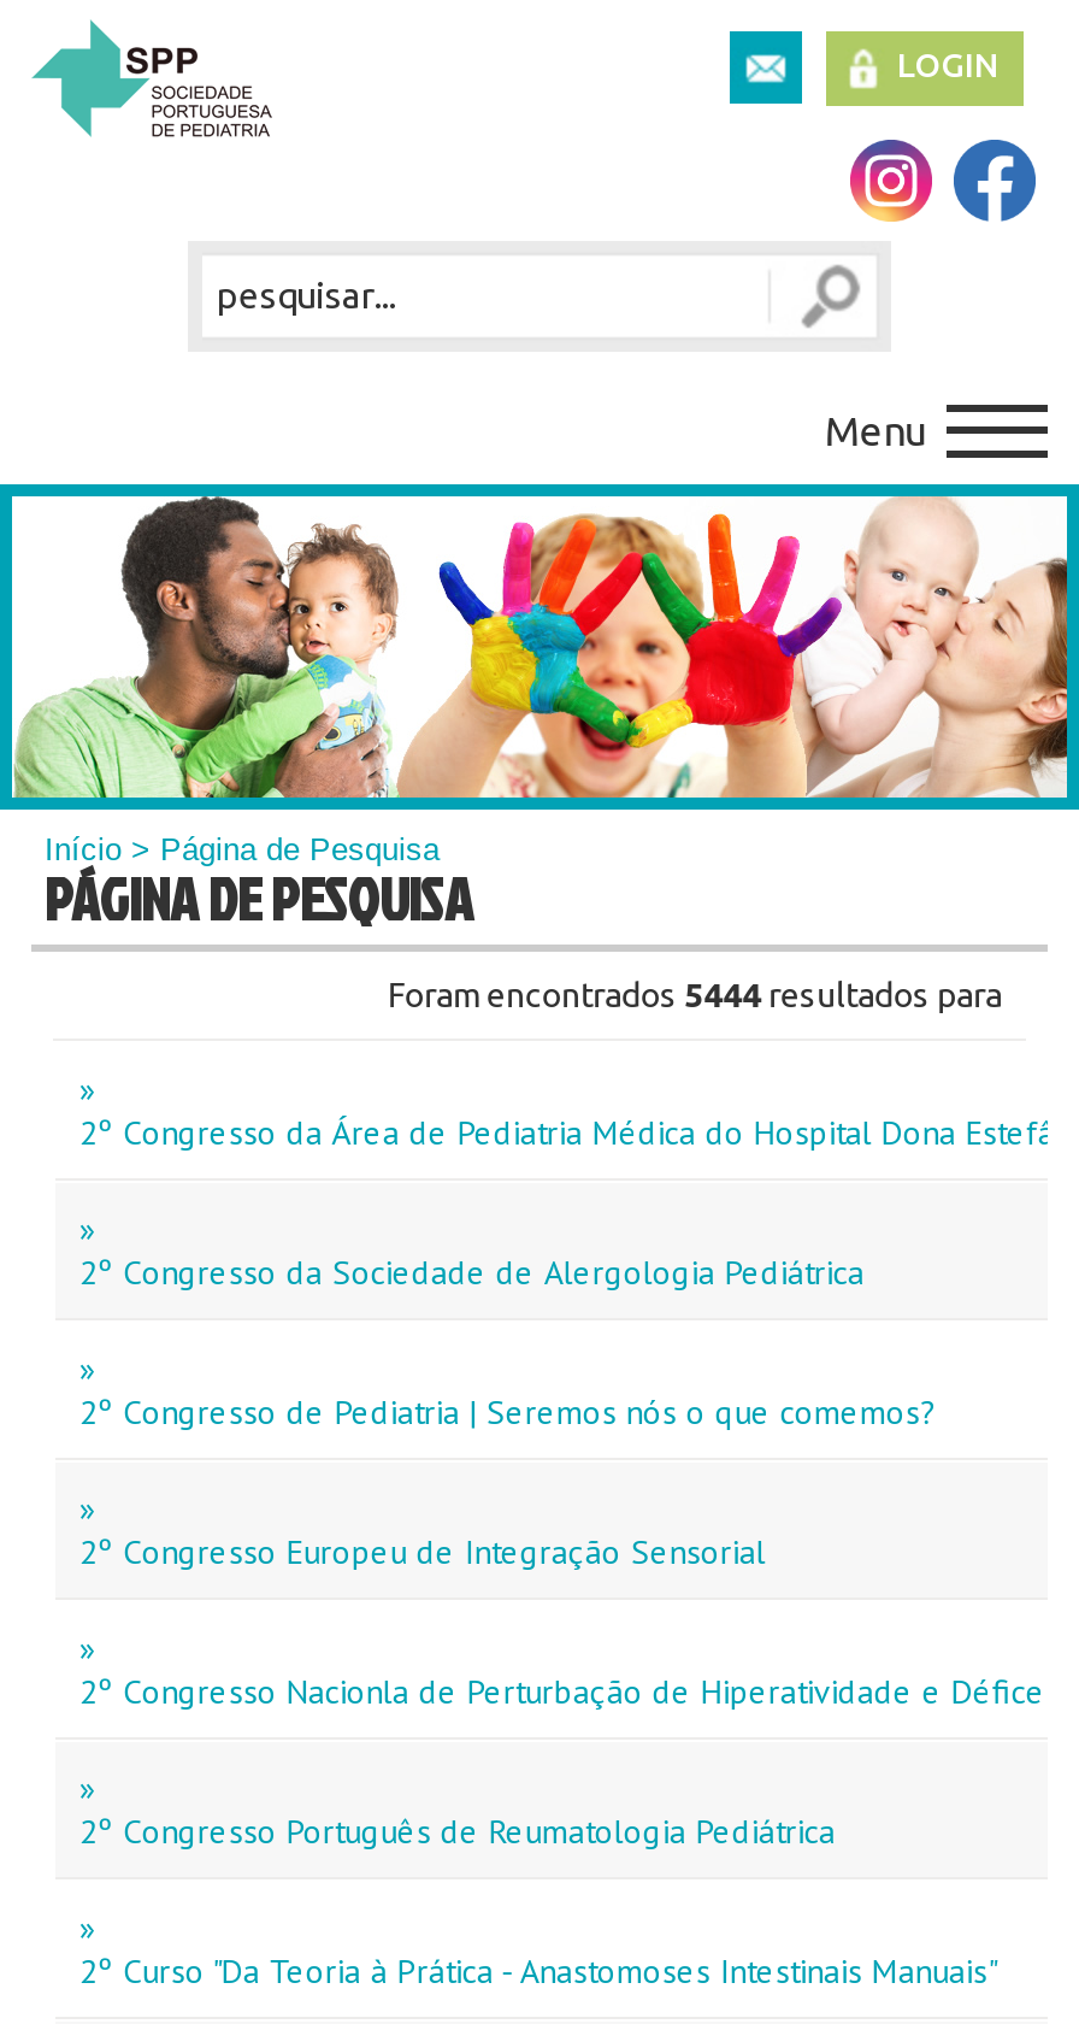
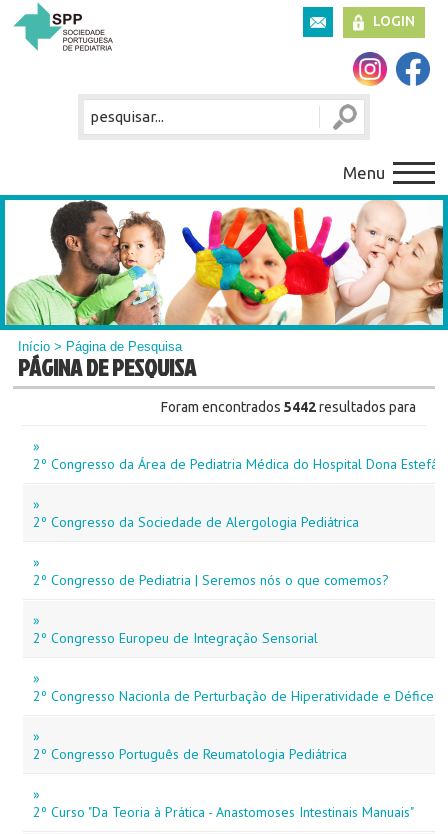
[388,976,1002,1014] Foram encontrados 5444 resultados para -> [161,399,416,415] Foram encontrados 5442 resultados para

